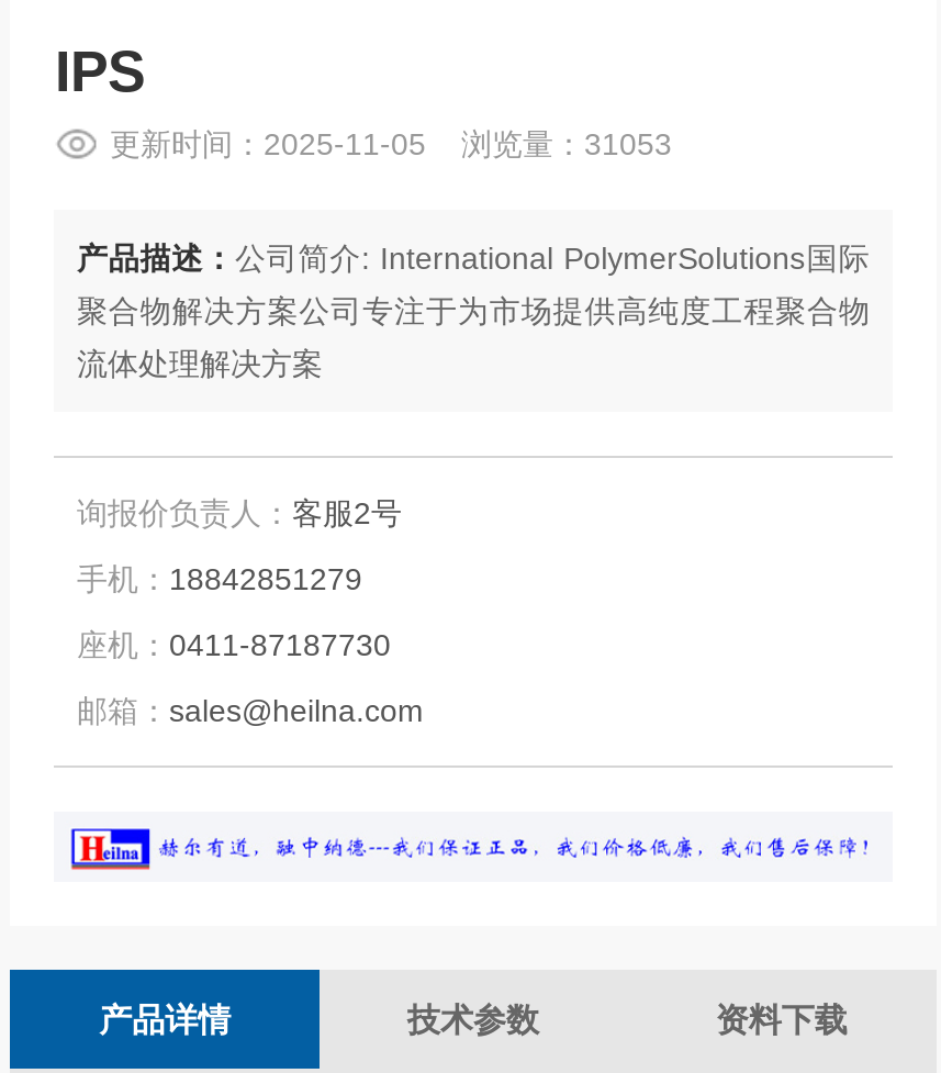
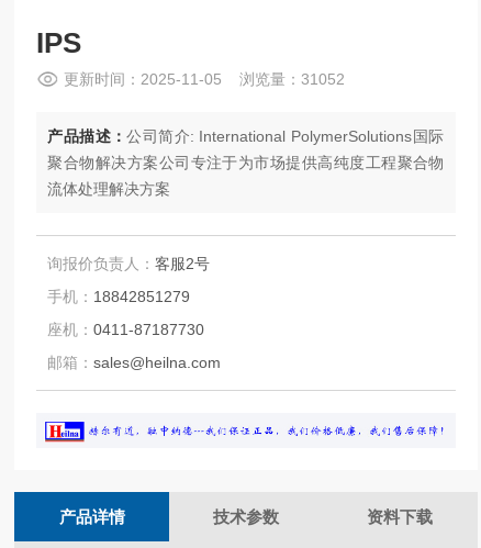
[110,126,672,161] 更新时间：2025-11-05 浏览量：31053 -> [64,70,345,88] 更新时间：2025-11-05 浏览量：31052

